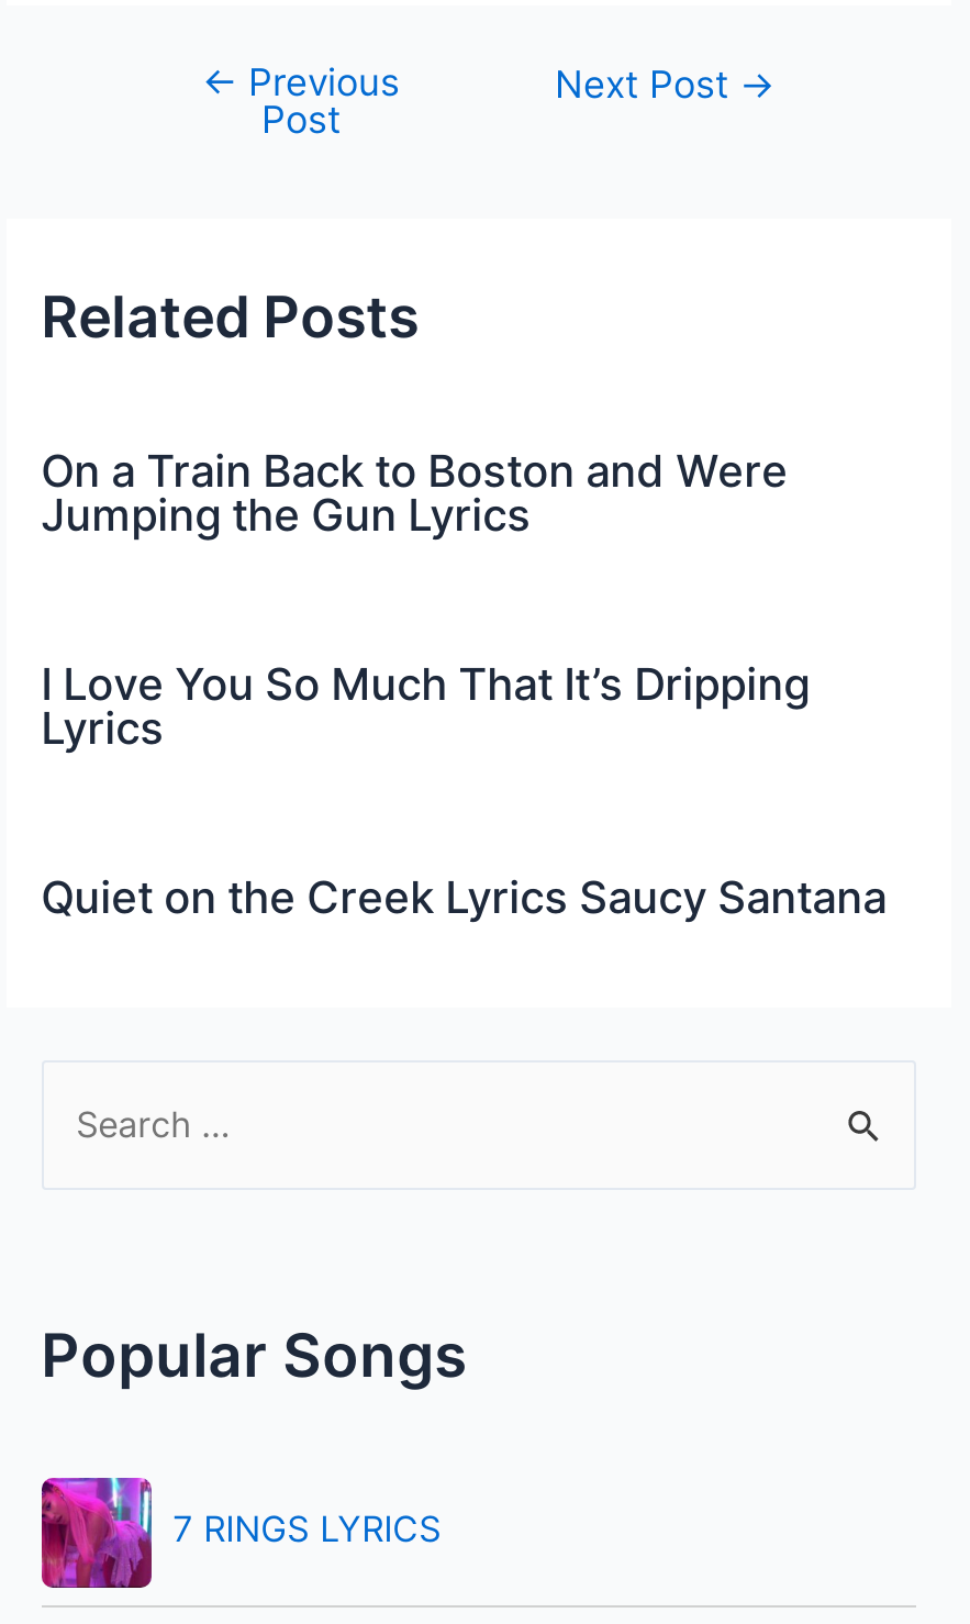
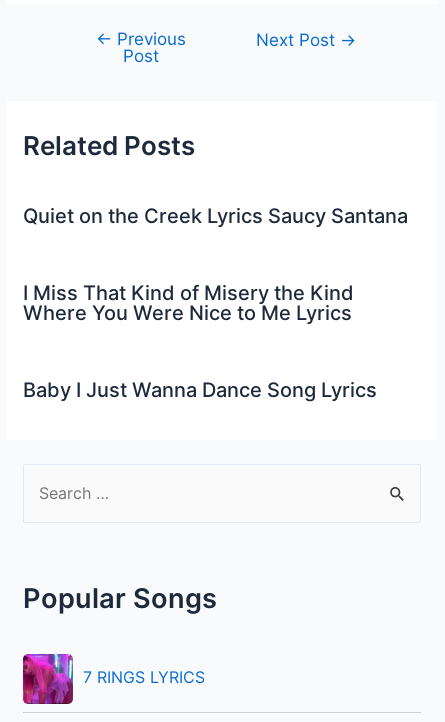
[41,444,810,754] On a Train Back to Boston and Were | Jumping the Gun Lyrics | I Love You So Much That It’s Dripping | Lyrics -> none
moved [41,871,887,923] -> [23,204,408,228]: Quiet on the Creek Lyrics Saucy Santana
none -> [23,281,377,402] I Miss That Kind of Misery the Kind | Where You Were Nice to Me Lyrics | Baby I Just Wanna Dance Song Lyrics

